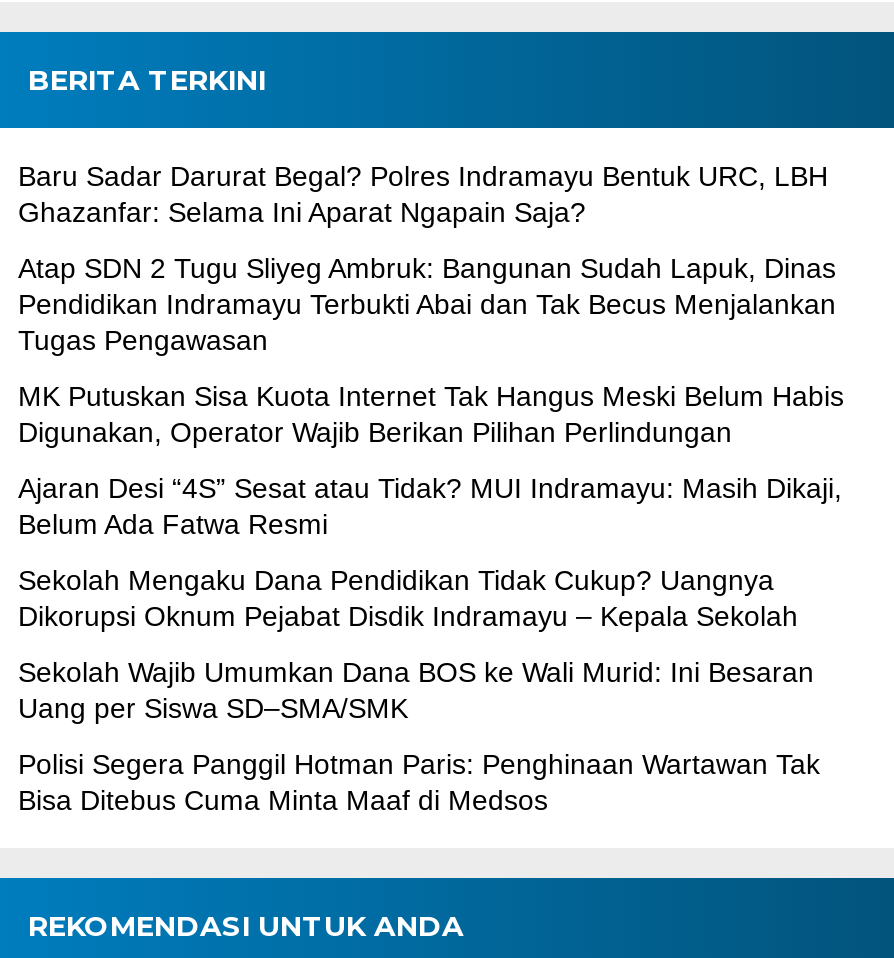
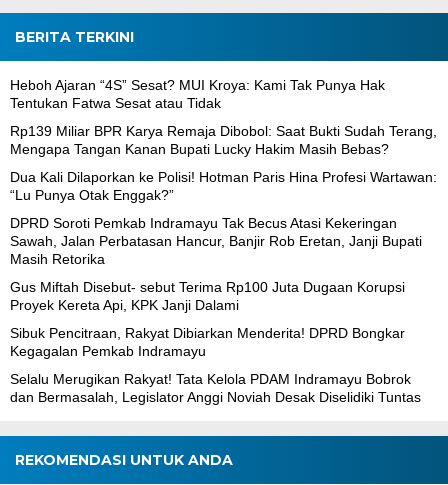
[18,159,828,227] Baru Sadar Darurat Begal? Polres Indramayu Bentuk URC, LBH | Ghazanfar: Selama Ini Aparat Ngapain Saja? -> [10,77,385,111] Heboh Ajaran “4S” Sesat? MUI Kroya: Kami Tak Punya Hak | Tentukan Fatwa Sesat atau Tidak
[18,251,836,355] Atap SDN 2 Tugu Sliyeg Ambruk: Bangunan Sudah Lapuk, Dinas | Pendidikan Indramayu Terbukti Abai dan Tak Becus Menjalankan | Tugas Pengawasan -> [10,123,437,157] Rp139 Miliar BPR Karya Remaja Dibobol: Saat Bukti Sudah Terang, | Mengapa Tangan Kanan Bupati Lucky Hakim Masih Bebas?
[18,379,844,447] MK Putuskan Sisa Kuota Internet Tak Hangus Meski Belum Habis | Digunakan, Operator Wajib Berikan Pilihan Perlindungan -> [10,169,437,203] Dua Kali Dilaporkan ke Polisi! Hotman Paris Hina Profesi Wartawan: | “Lu Punya Otak Enggak?”
[18,471,842,539] Ajaran Desi “4S” Sesat atau Tidak? MUI Indramayu: Masih Dikaji, | Belum Ada Fatwa Resmi -> [10,215,422,267] DPRD Soroti Pemkab Indramayu Tak Becus Atasi Kekeringan | Sawah, Jalan Perbatasan Hancur, Banjir Rob Eretan, Janji Bupati | Masih Retorika
[18,563,798,631] Sekolah Mengaku Dana Pendidikan Tidak Cukup? Uangnya | Dikorupsi Oknum Pejabat Disdik Indramayu – Kepala Sekolah -> [10,279,405,313] Gus Miftah Disebut- sebut Terima Rp100 Juta Dugaan Korupsi | Proyek Kereta Api, KPK Janji Dalami
[18,655,814,723] Sekolah Wajib Umumkan Dana BOS ke Wali Murid: Ini Besaran | Uang per Siswa SD–SMA/SMK -> [10,325,405,359] Sibuk Pencitraan, Rakyat Dibiarkan Menderita! DPRD Bongkar | Kegagalan Pemkab Indramayu
[18,747,820,815] Polisi Segera Panggil Hotman Paris: Penghinaan Wartawan Tak | Bisa Ditebus Cuma Minta Maaf di Medsos -> [10,371,421,405] Selalu Merugikan Rakyat! Tata Kelola PDAM Indramayu Bobrok | dan Bermasalah, Legislator Anggi Noviah Desak Diselidiki Tuntas

